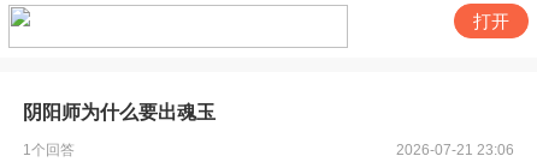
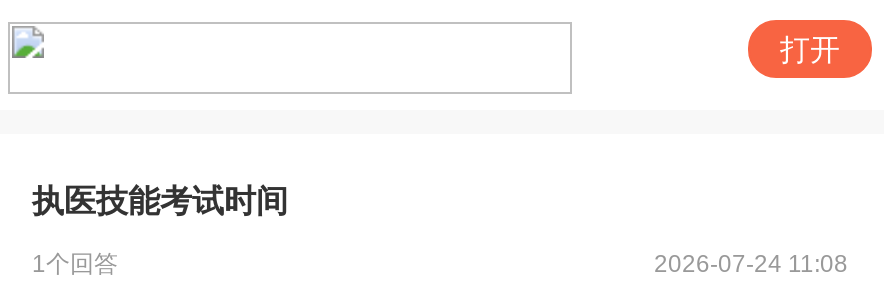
[23,102,216,122] 阴阳师为什么要出魂玉 -> [32,184,288,218] 执医技能考试时间
[396,142,514,158] 2026-07-21 23:06 -> [654,250,848,278] 2026-07-24 11:08

